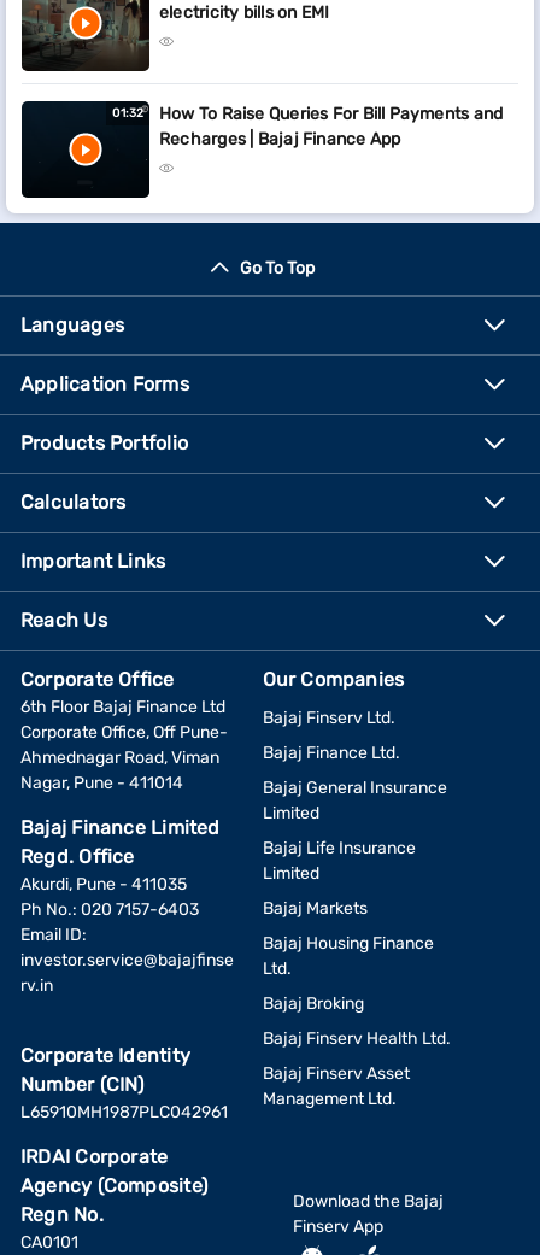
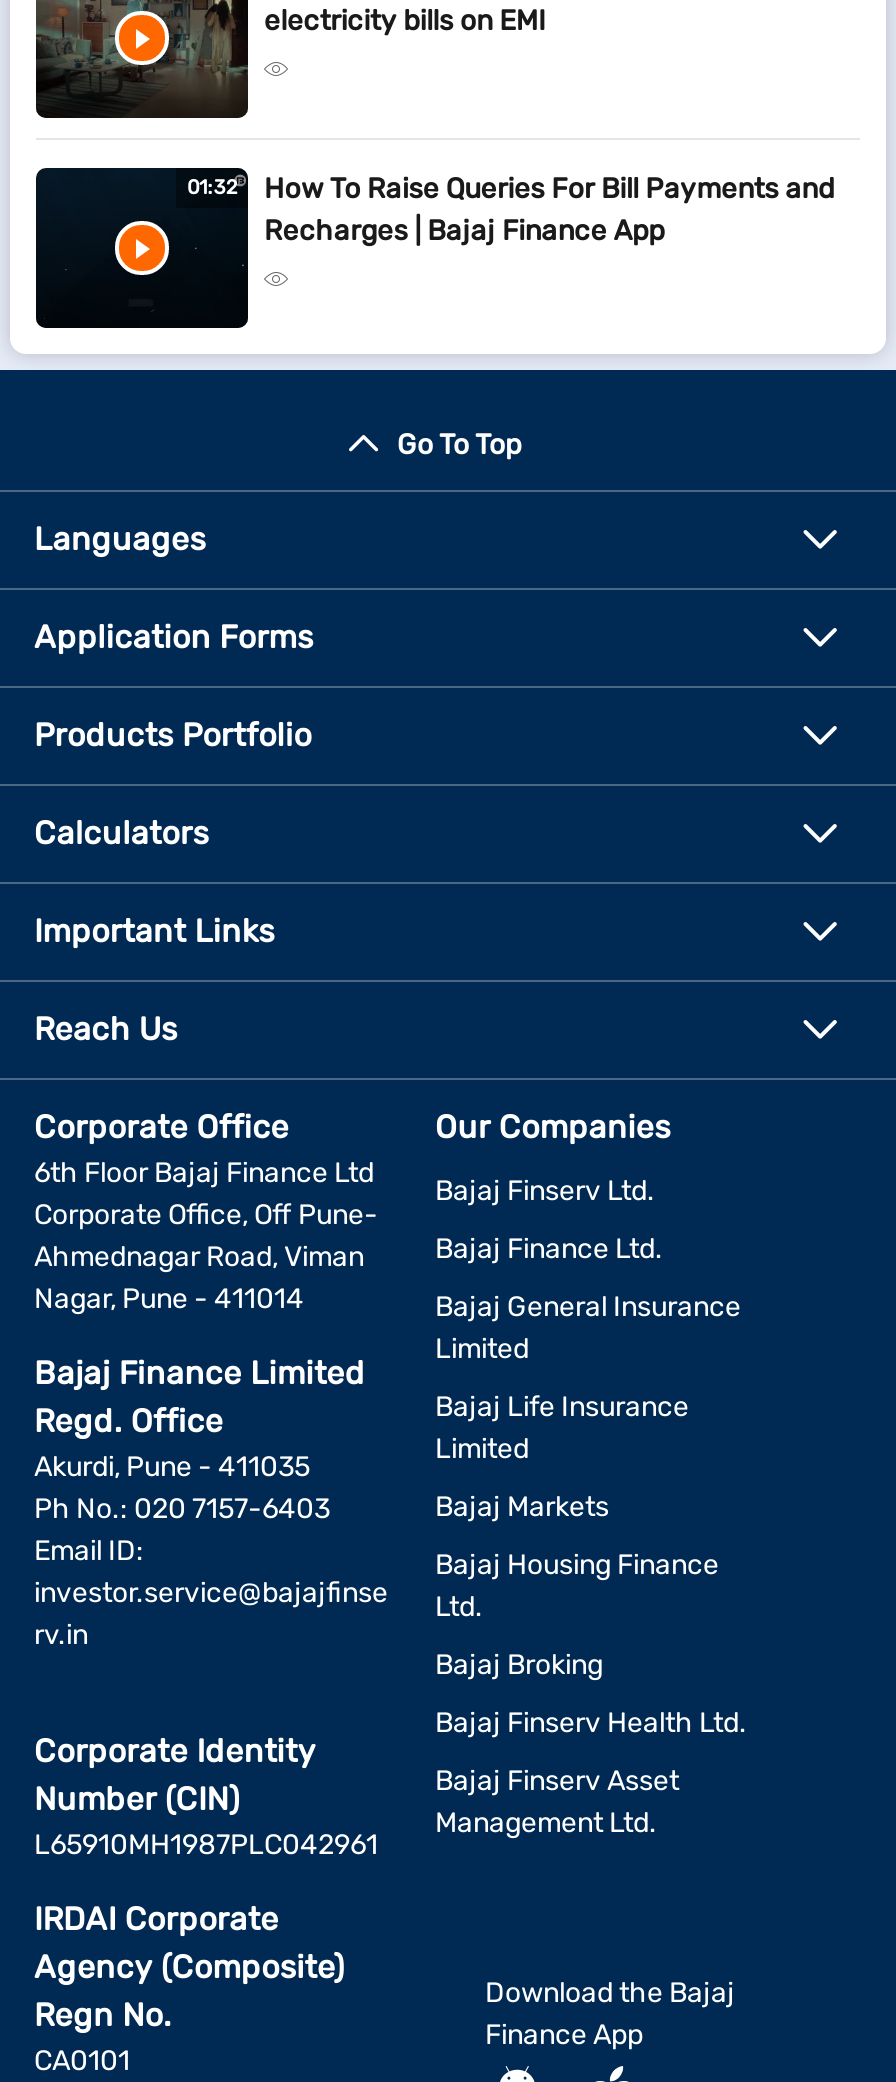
[292,1216,383,1237] Finserv App -> [485,2018,643,2052] Finance App

